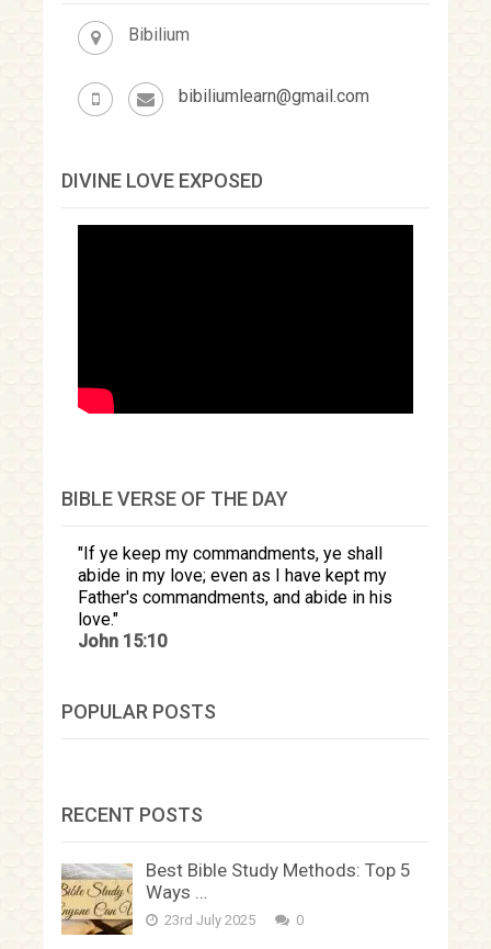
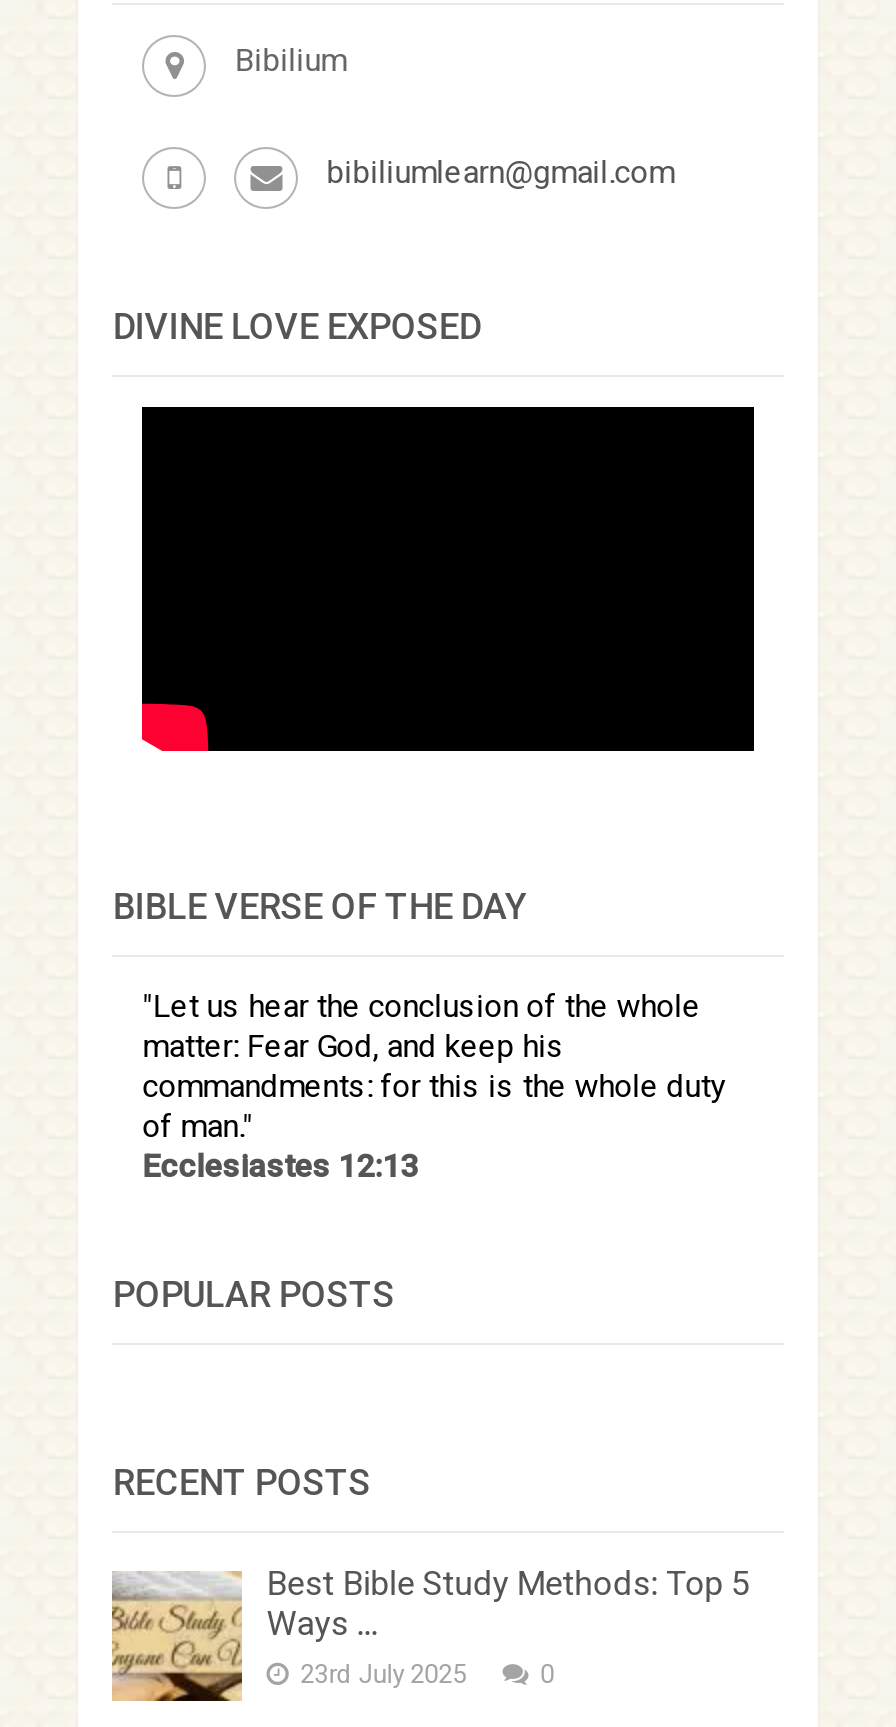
[78,543,393,652] If ye keep my commandments, ye shall | abide in my love; even as I have kept my | Father's commandments, and abide in his | love. | John 15:10 -> [142,988,726,1186] Let us hear the conclusion of the whole | matter: Fear God, and keep his | commandments: for this is the whole duty | of man. | Ecclesiastes 12:13

